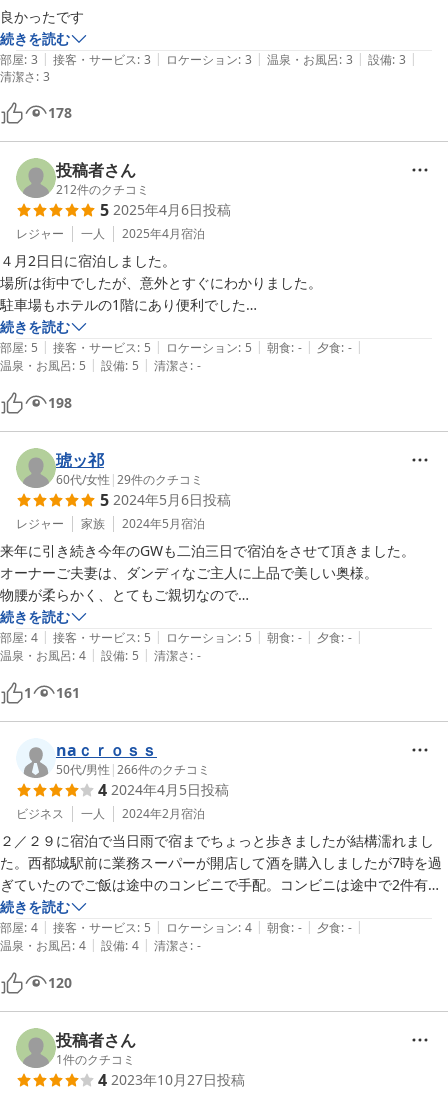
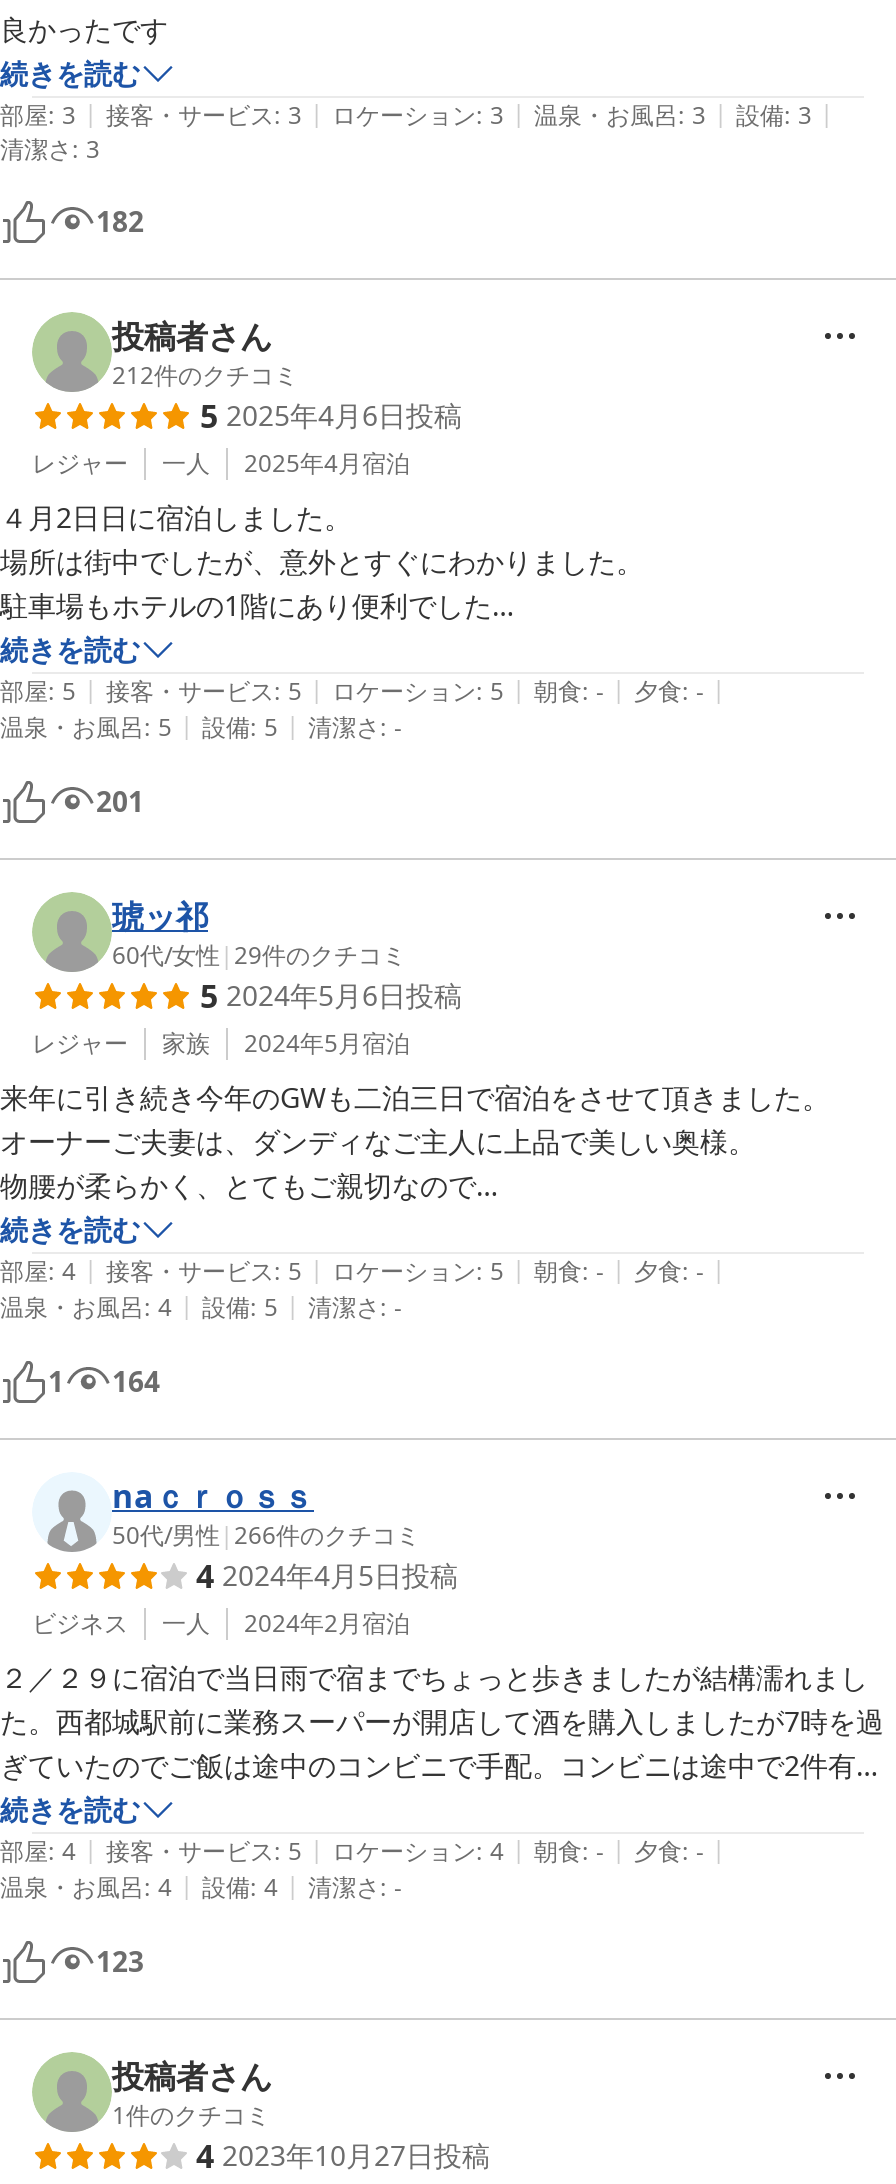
[48,103,72,122] 178 -> [96,202,144,240] 182
[48,393,72,412] 198 -> [96,782,144,820] 201
[24,683,80,702] 1 161 -> [48,1362,160,1400] 1 164
[48,973,72,992] 120 -> [96,1942,144,1980] 123

